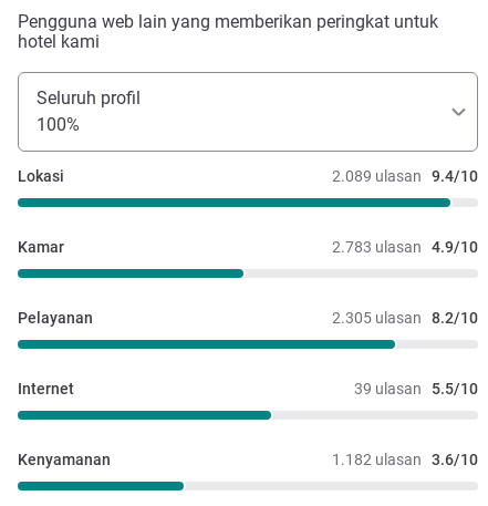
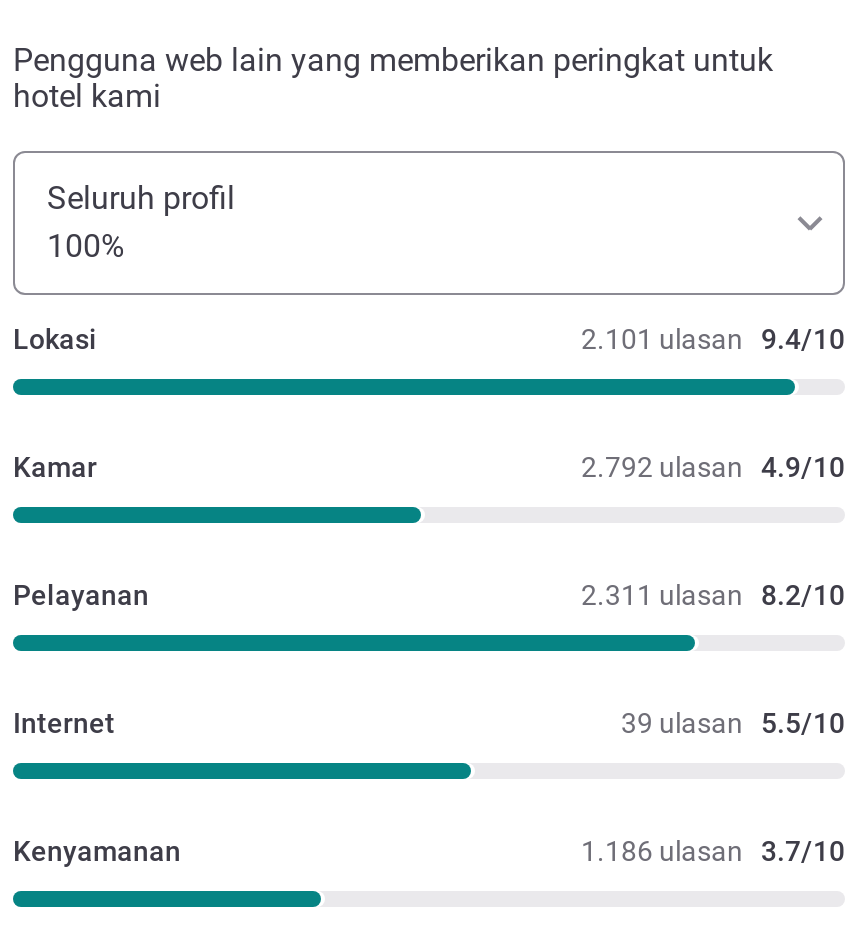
[332,167,478,185] 2.089 ulasan 9.4/10 -> [581,323,845,355] 2.101 ulasan 9.4/10
[332,238,478,256] 2.783 ulasan 4.9/10 -> [581,451,845,483] 2.792 ulasan 4.9/10
[332,309,478,327] 2.305 ulasan 8.2/10 -> [581,579,845,611] 2.311 ulasan 8.2/10
[332,451,478,468] 1.182 ulasan 3.6/10 -> [581,835,845,867] 1.186 ulasan 3.7/10

